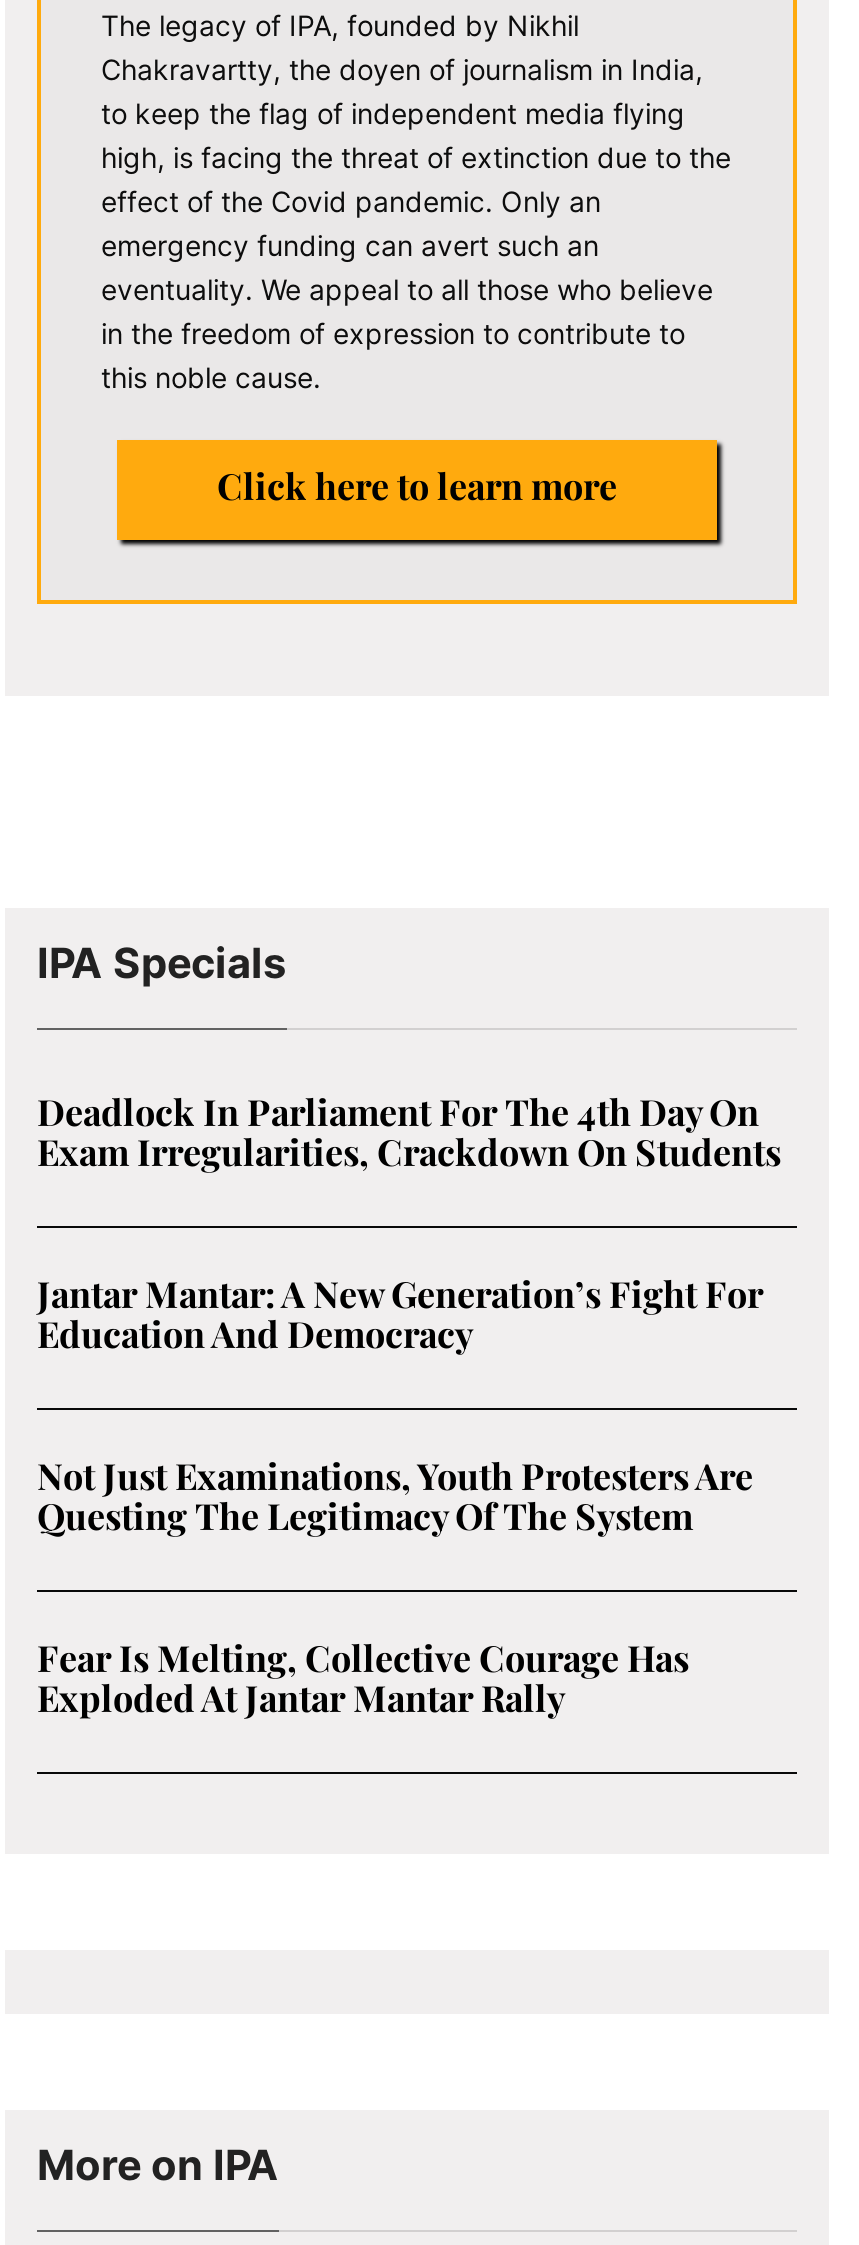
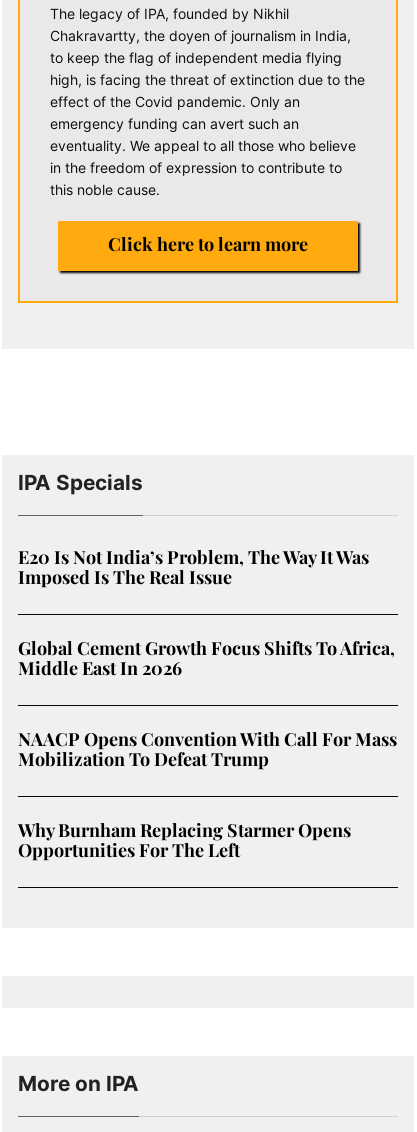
[37,1089,781,1177] Deadlock In Parliament For The 4th Day On | Exam Irregularities, Crackdown On Students -> [18,545,369,589] E20 Is Not India’s Problem, The Way It Was | Imposed Is The Real Issue
[37,1271,763,1359] Jantar Mantar: A New Generation’s Fight For | Education And Democracy -> [18,636,395,680] Global Cement Growth Focus Shifts To Africa, | Middle East In 2026
[37,1453,753,1541] Not Just Examinations, Youth Protesters Are | Questing The Legitimacy Of The System -> [18,727,397,771] NAACP Opens Convention With Call For Mass | Mobilization To Defeat Trump
[37,1635,689,1723] Fear Is Melting, Collective Courage Has | Exploded At Jantar Mantar Rally -> [18,818,351,862] Why Burnham Replacing Starmer Opens | Opportunities For The Left

